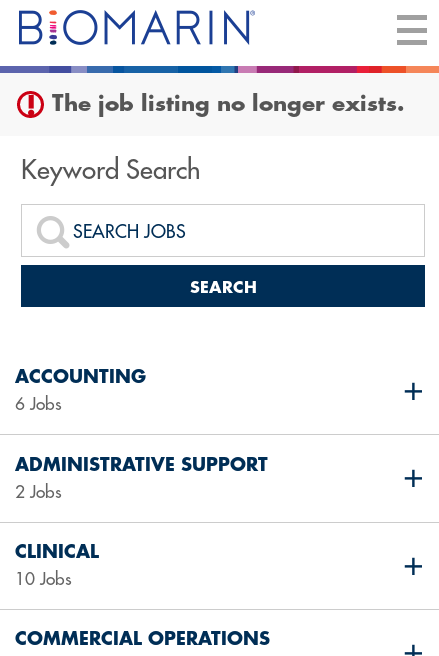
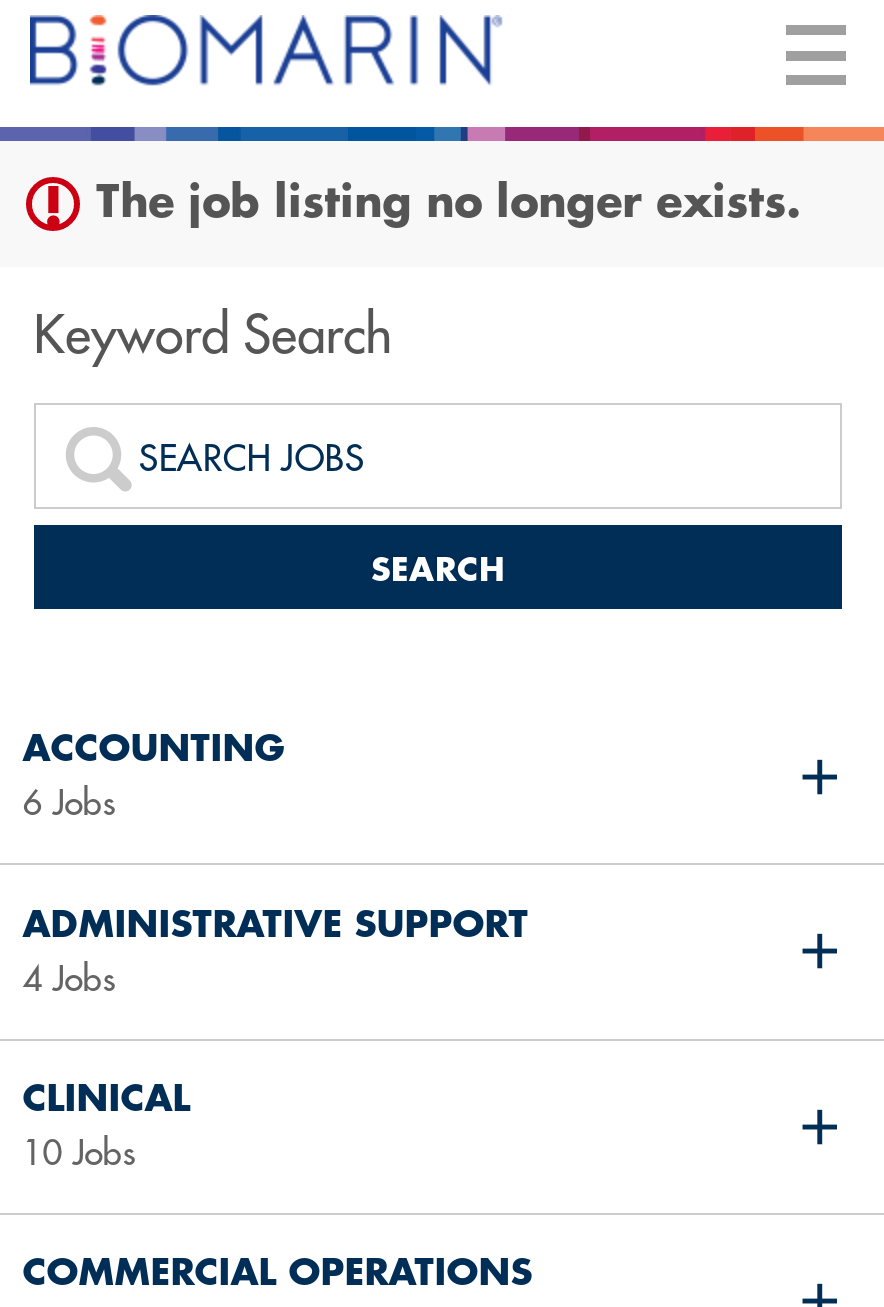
[15,484,62,501] 2 Jobs -> [22,962,116,996] 4 Jobs

